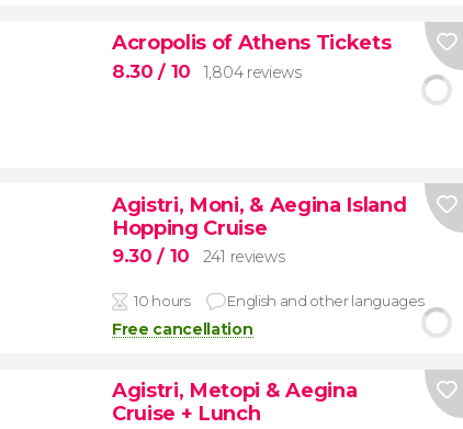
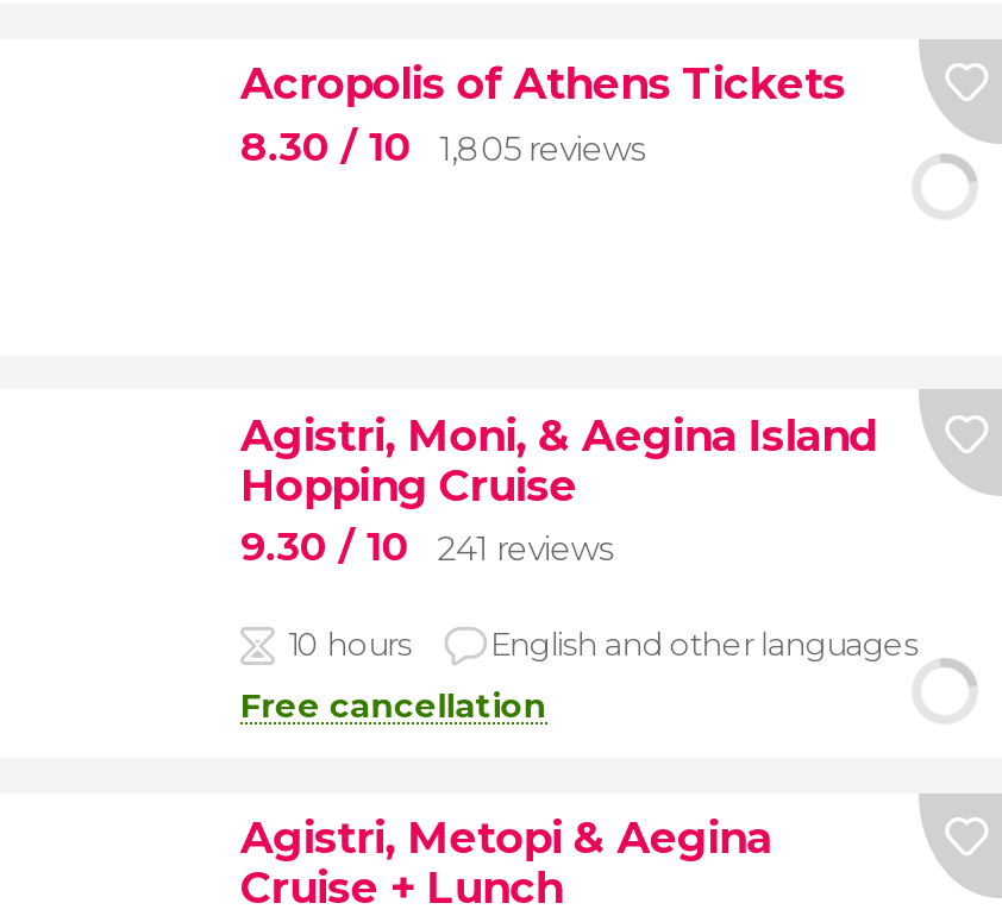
[112,60,301,82] 8.30 / 10 1,804 reviews -> [240,122,646,169] 8.30 / 10 1,805 reviews

